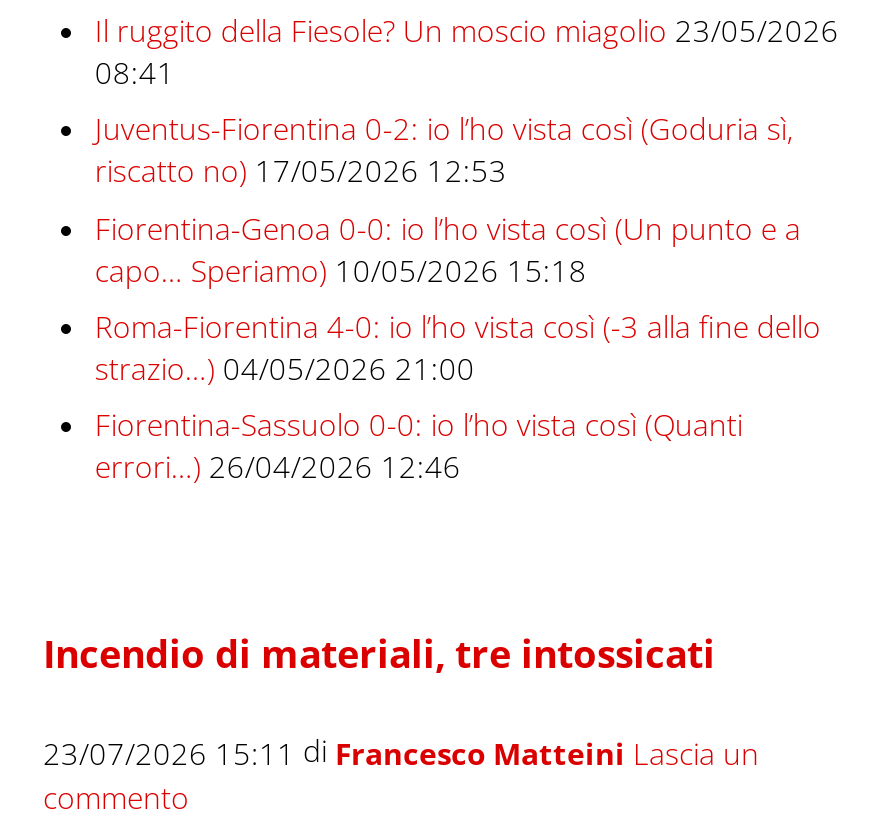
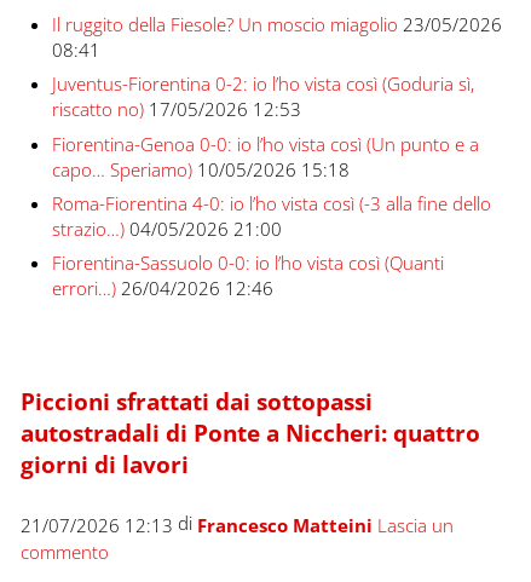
[43,628,715,678] Incendio di materiali, tre intossicati -> [21,386,480,479] Piccioni sfrattati dai sottopassi | autostradali di Ponte a Niccheri: quattro | giorni di lavori
[43,730,759,773] 23/07/2026 15:11 di Francesco Matteini Lascia un -> [21,510,454,536] 21/07/2026 12:13 di Francesco Matteini Lascia un

